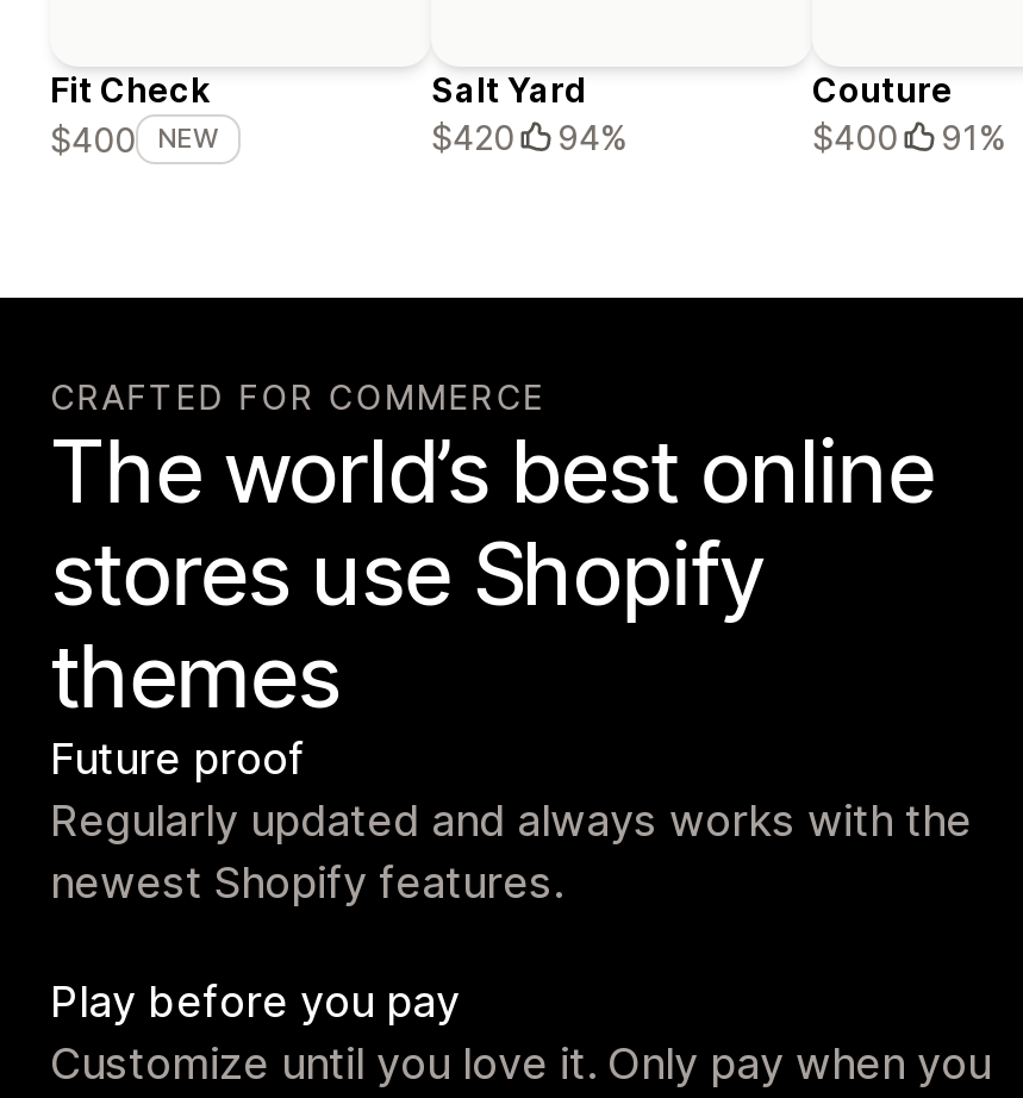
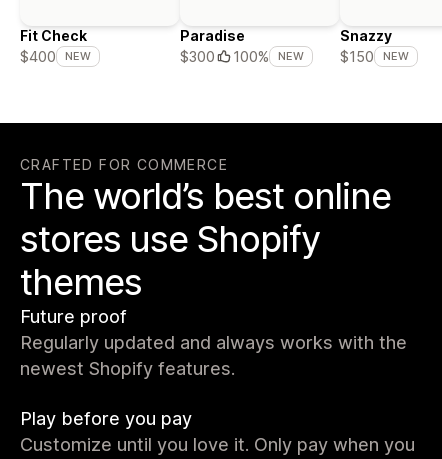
[431,70,626,158] Salt Yard | $420 | 94% -> [180,27,304,65] Paradise | $300 | 100% | NEW
[812,70,1005,158] Couture | $400 | 91% -> [340,27,409,65] Snazzy | $150 | NEW

